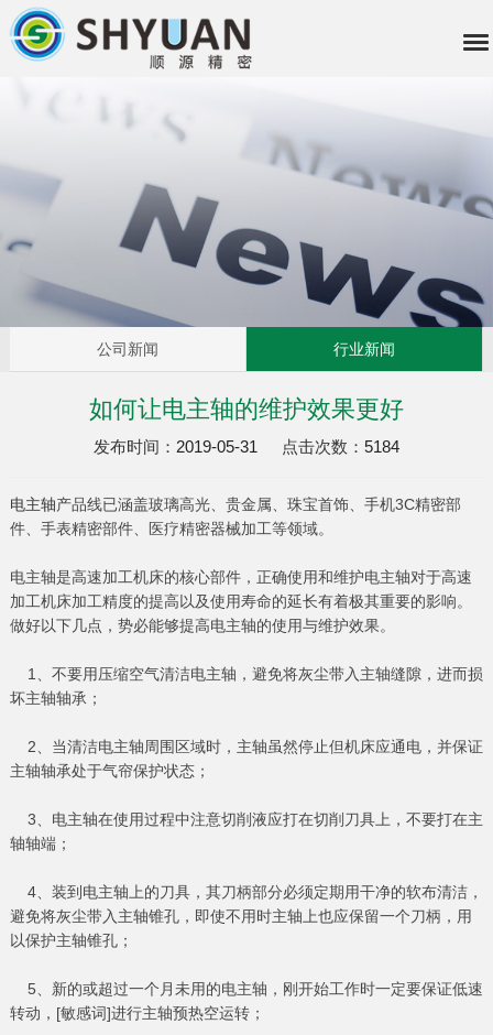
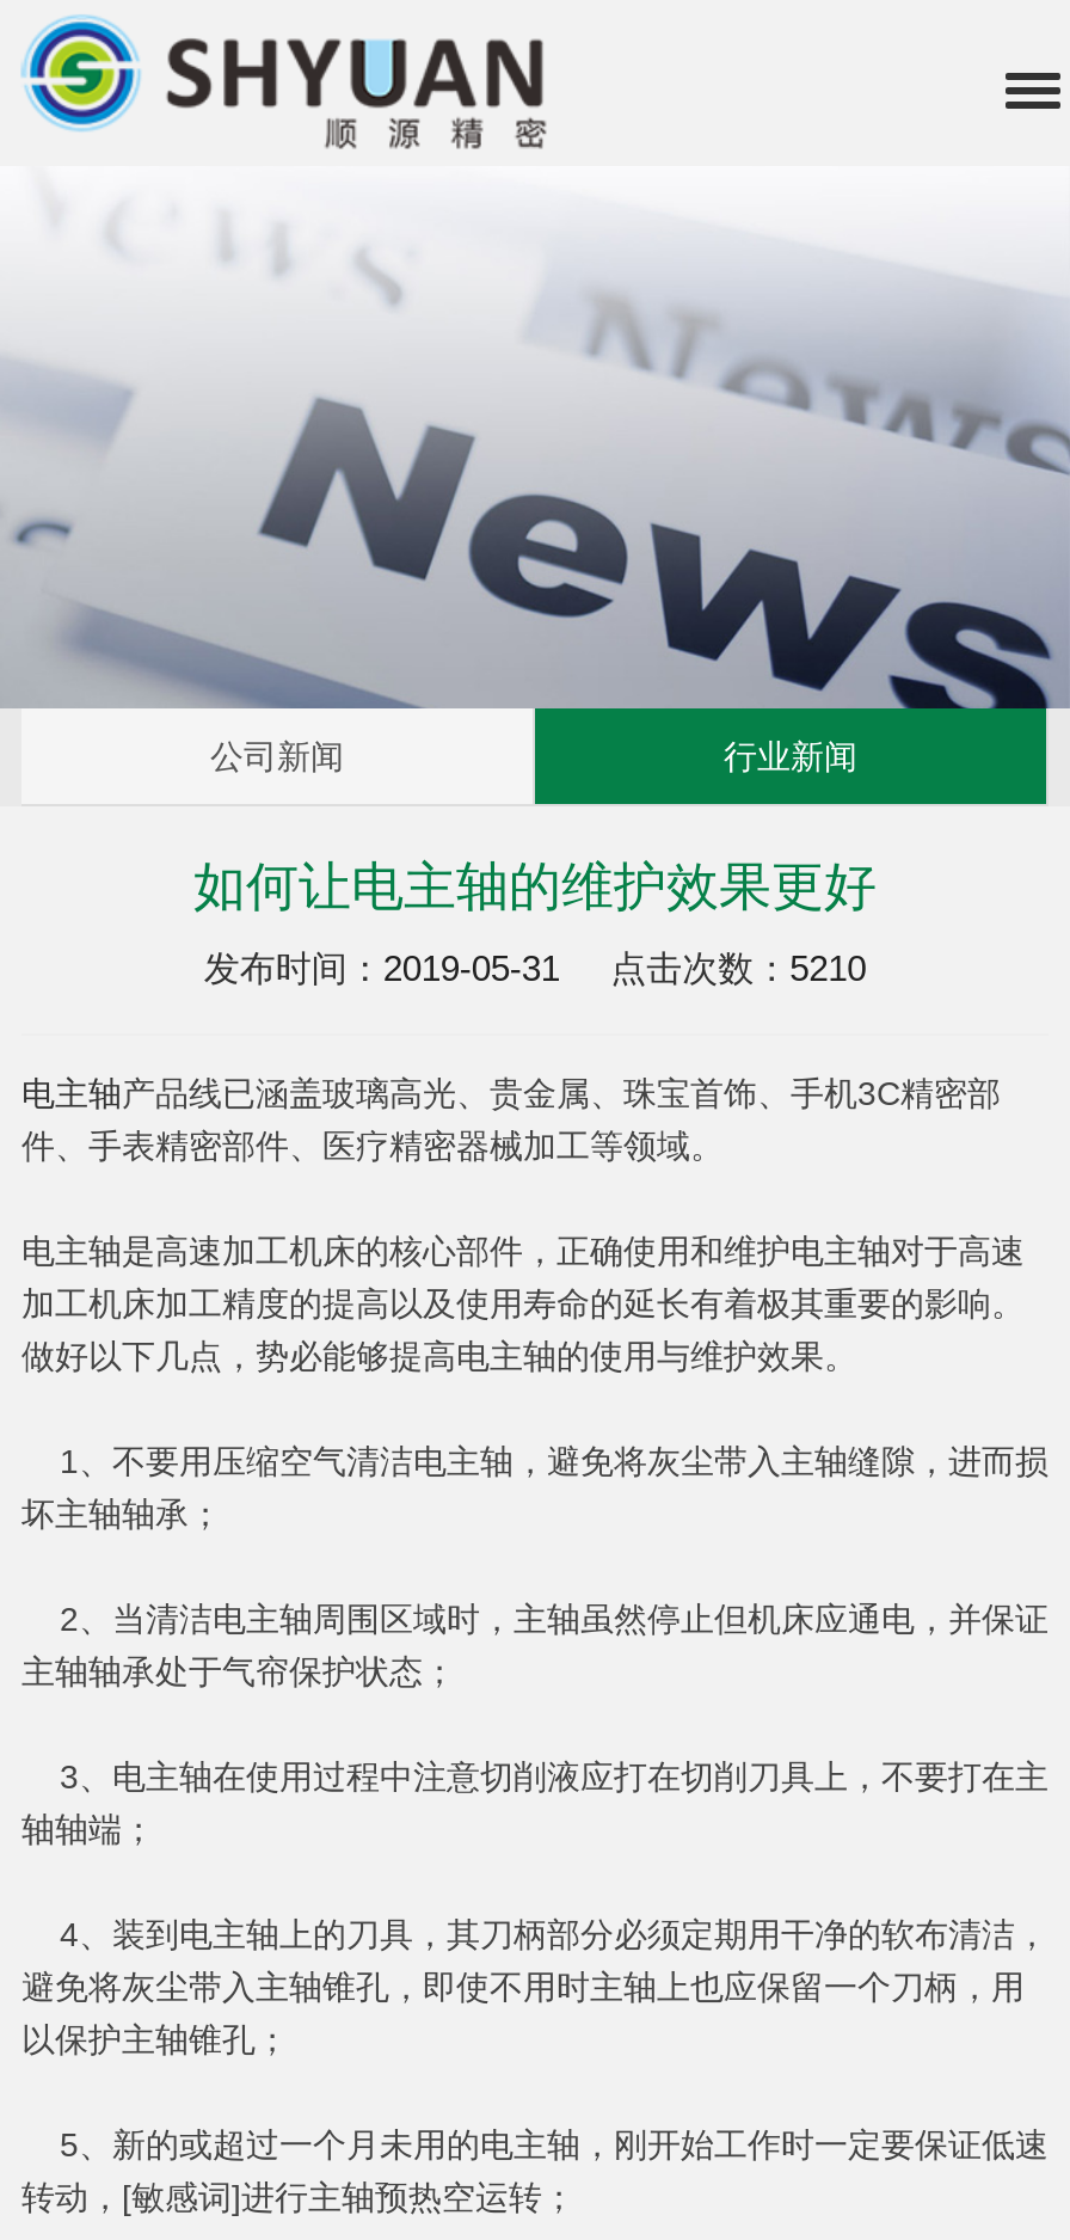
[94,437,399,456] 发布时间：2019-05-31 点击次数：5184 -> [204,947,866,988] 发布时间：2019-05-31 点击次数：5210

